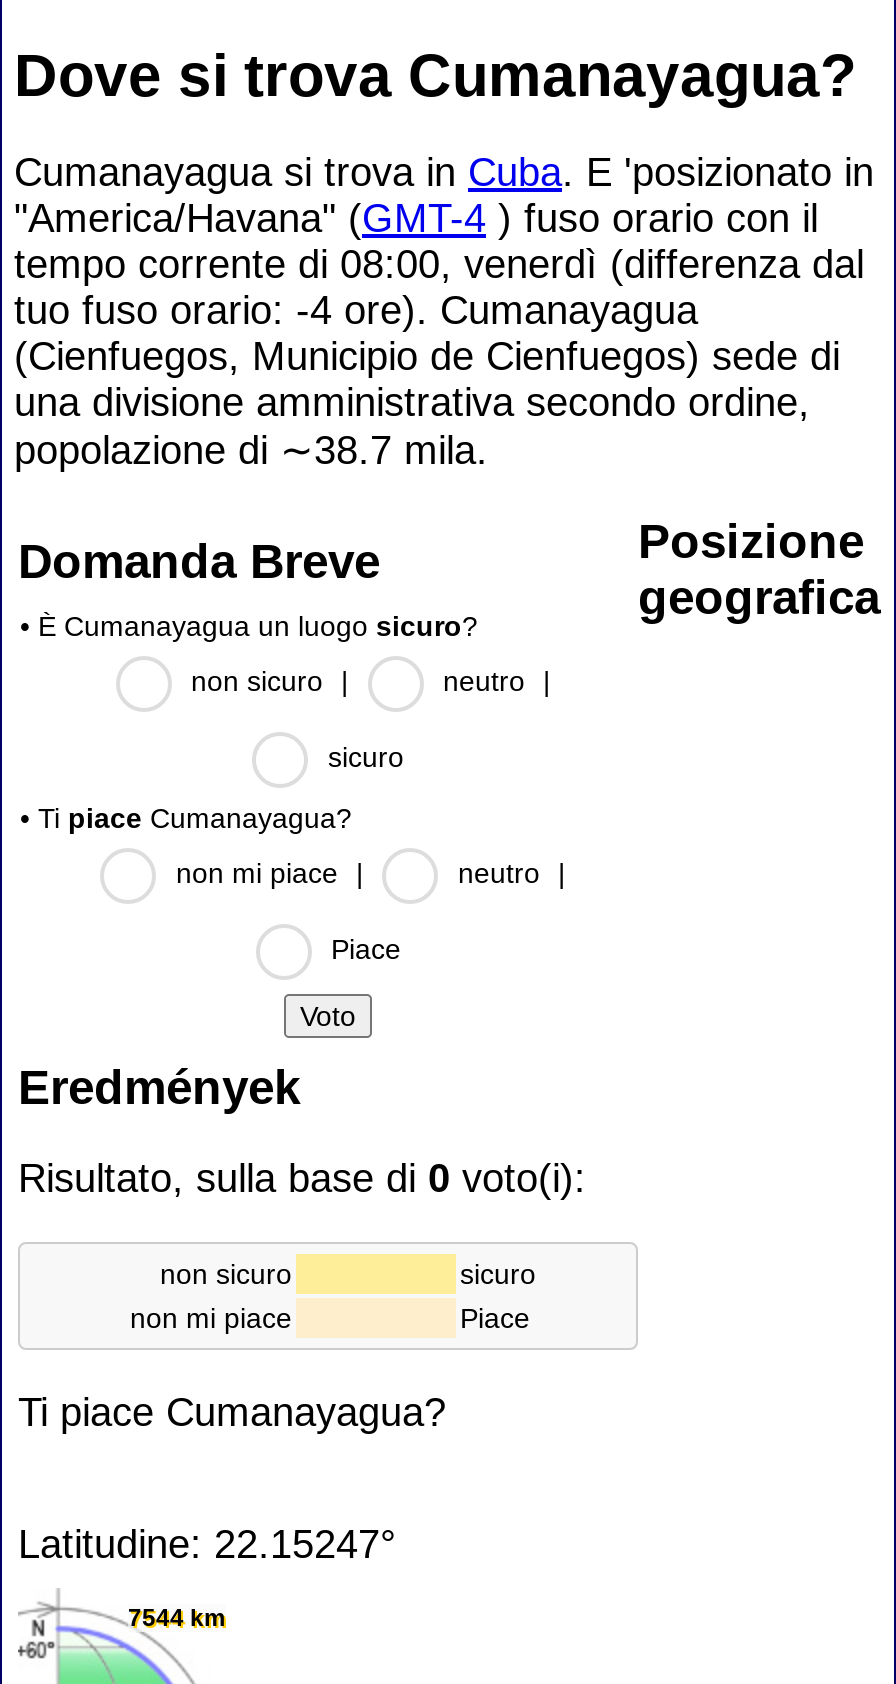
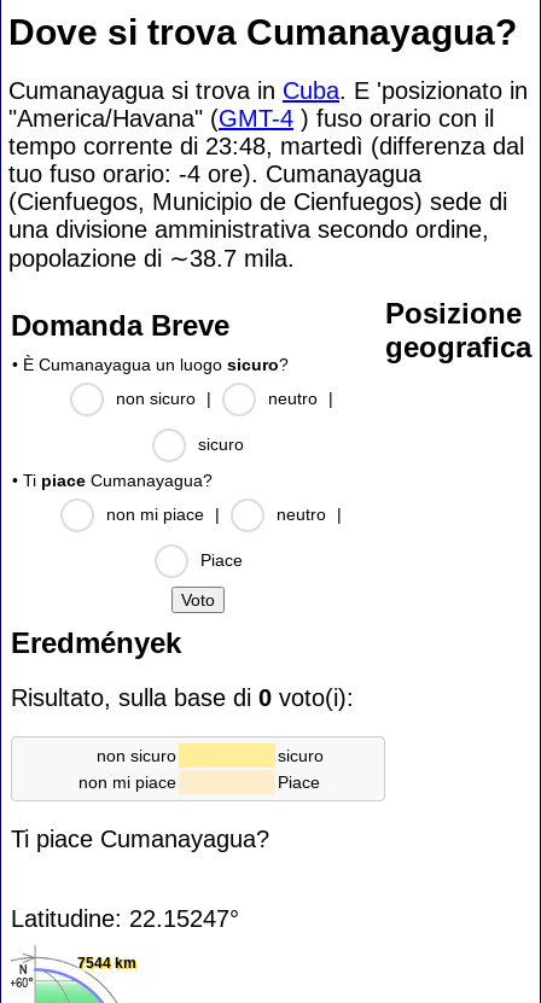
[14,242,864,286] tempo corrente di 08:00, venerdì (differenza dal -> [8,133,524,159] tempo corrente di 23:48, martedì (differenza dal

